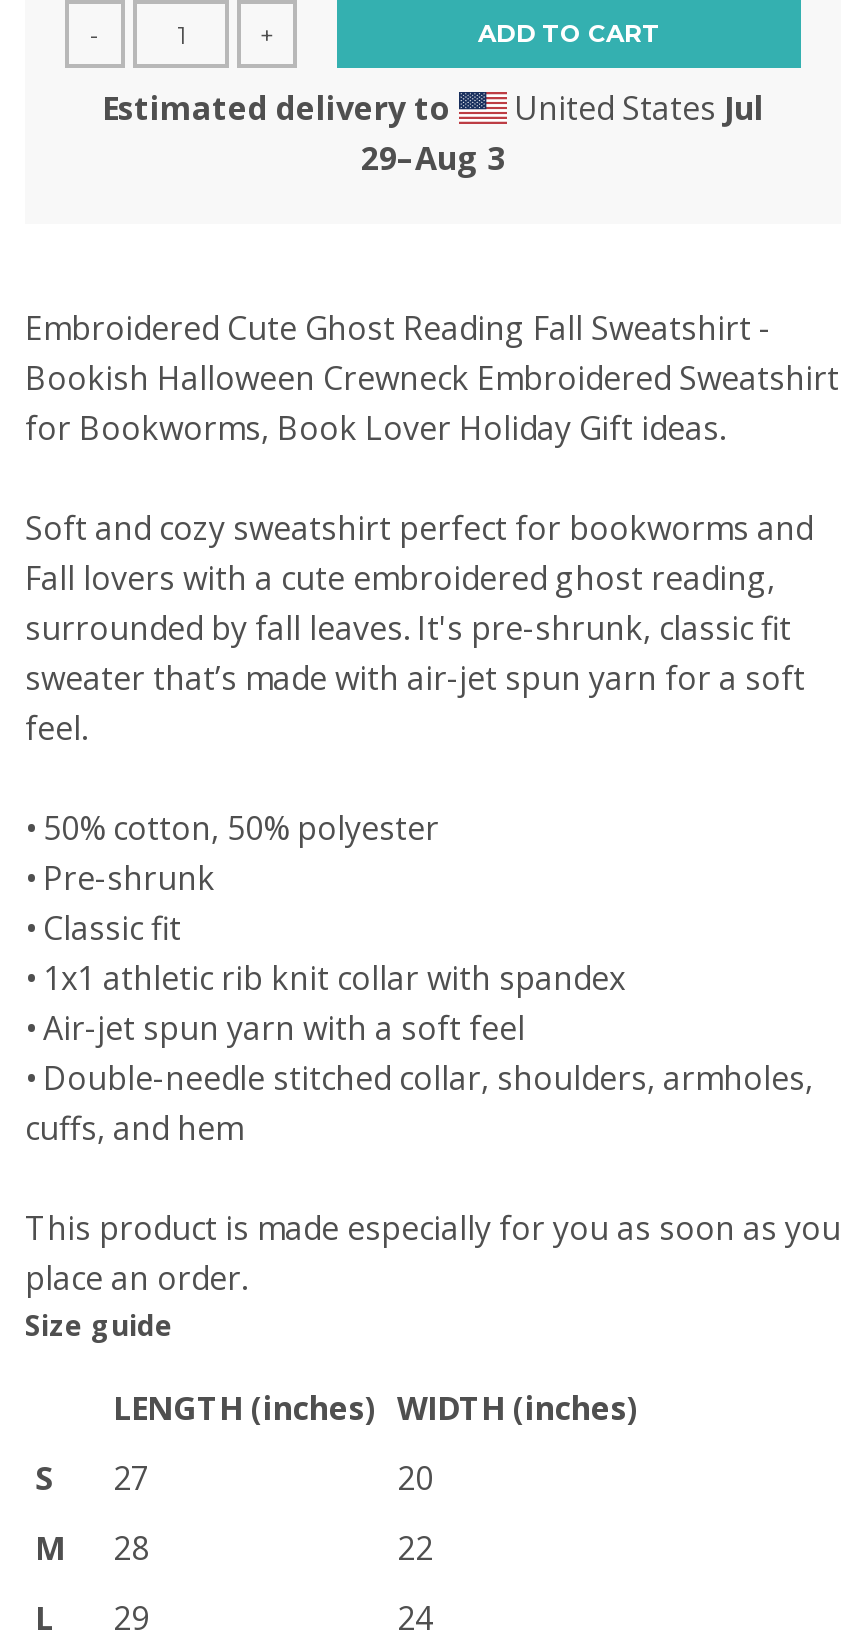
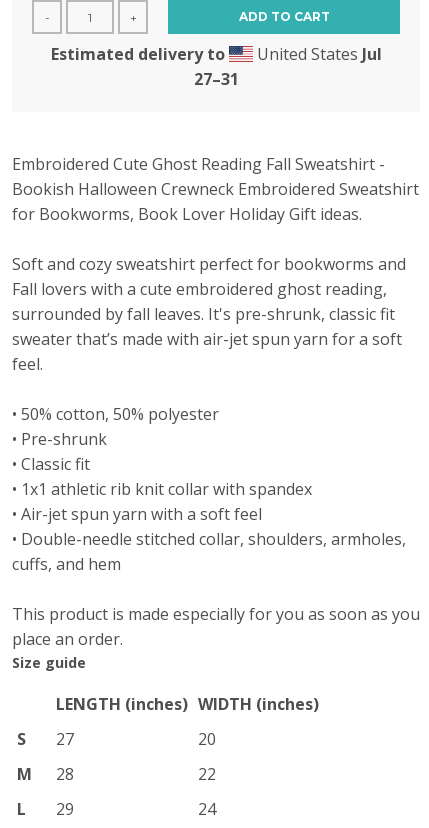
[361,136,505,180] 29–Aug 3 -> [193,68,238,90] 27–31

